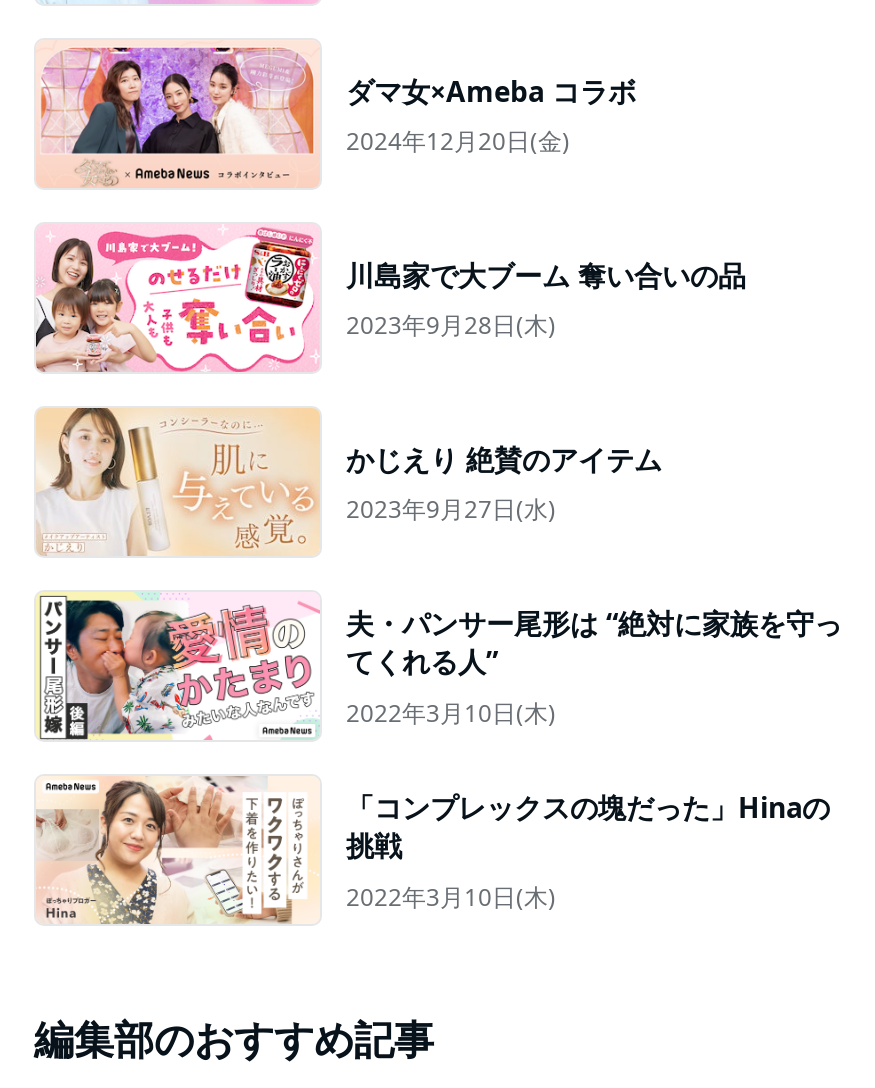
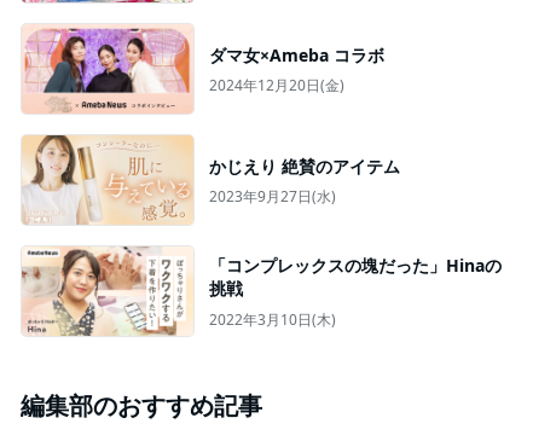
[34,226,746,372] [image] | 川島家で大ブーム 奪い合いの品 | 2023年9月28日(木) -> none
[38,592,842,742] [image] | 夫・パンサー尾形は “絶対に家族を守っ | てくれる人” | 2022年3月10日(木) -> none

